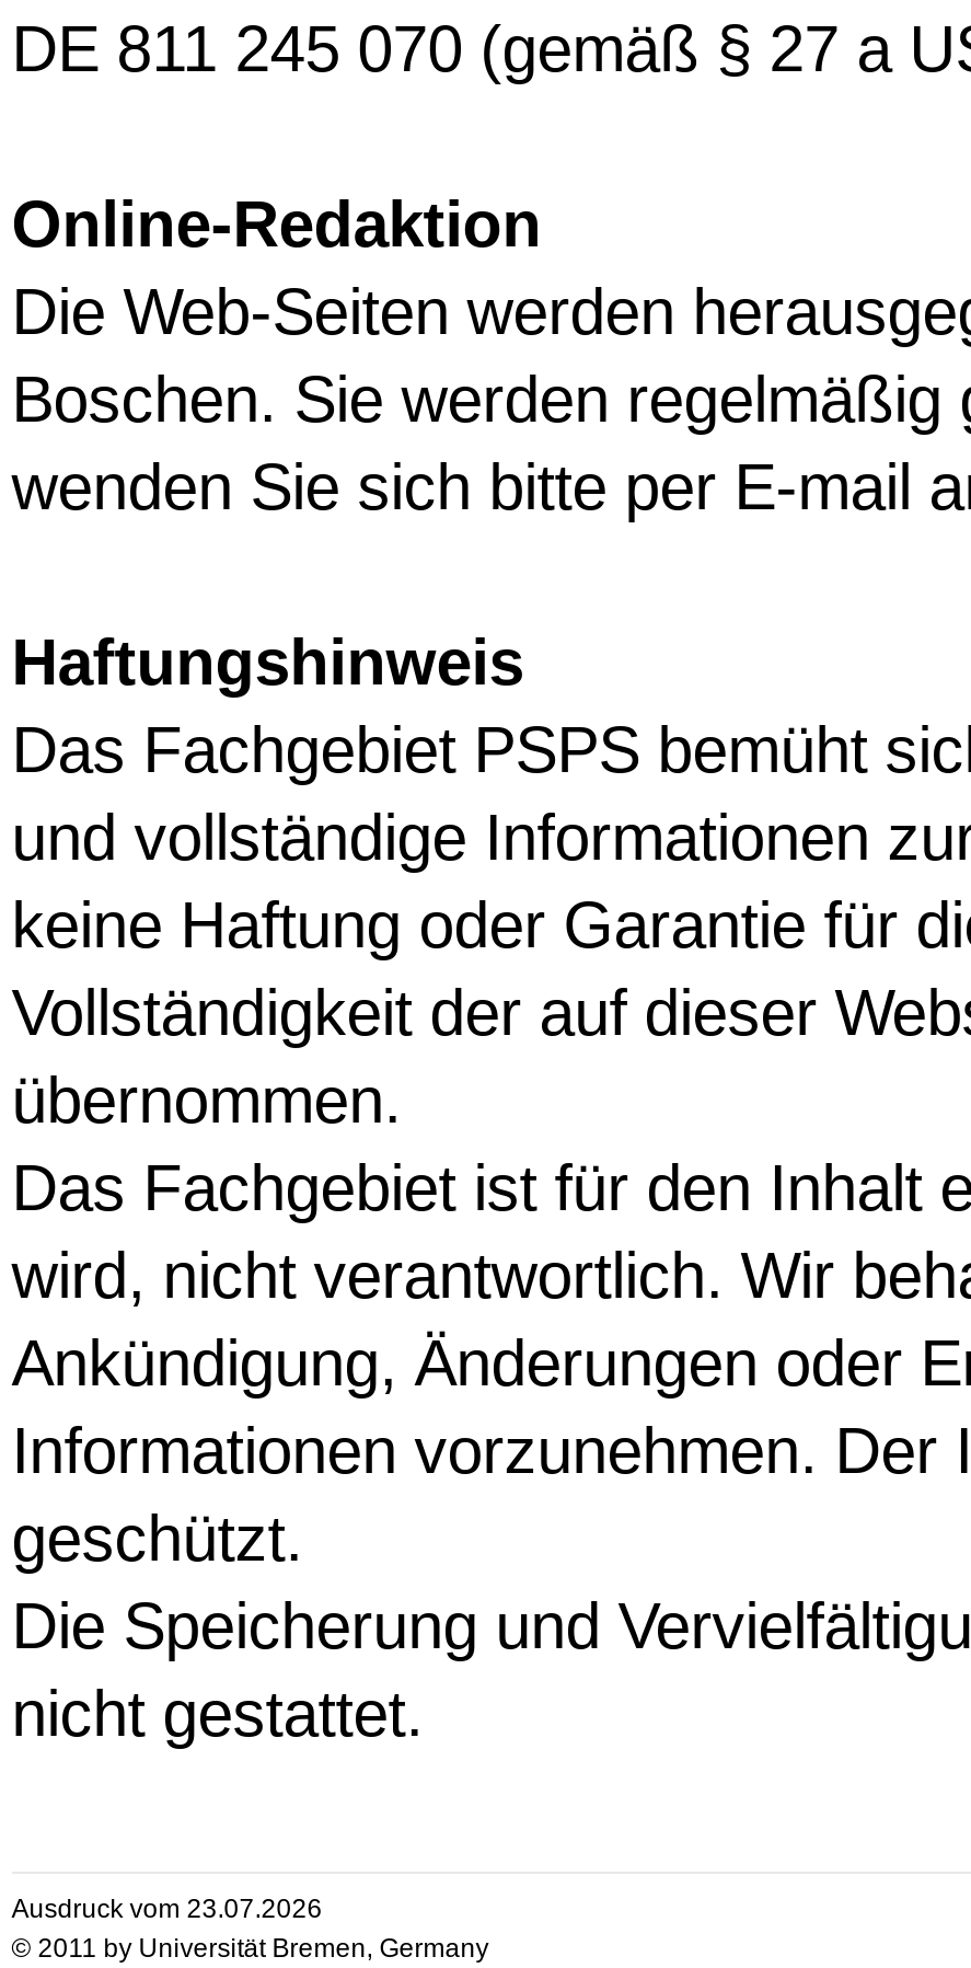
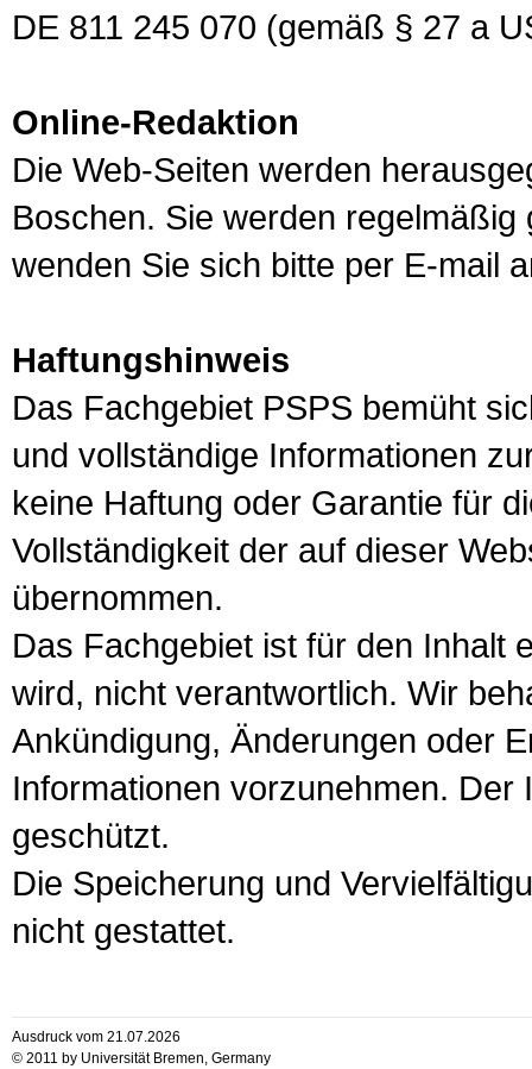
[12,1893,322,1924] Ausdruck vom 23.07.2026 -> [12,1028,180,1045] Ausdruck vom 21.07.2026

